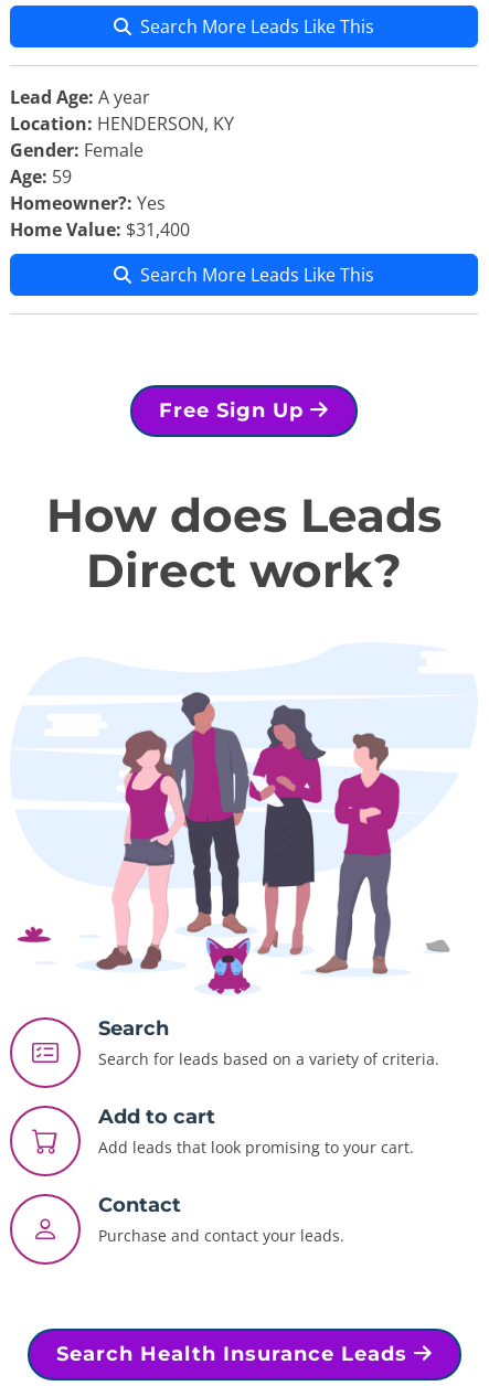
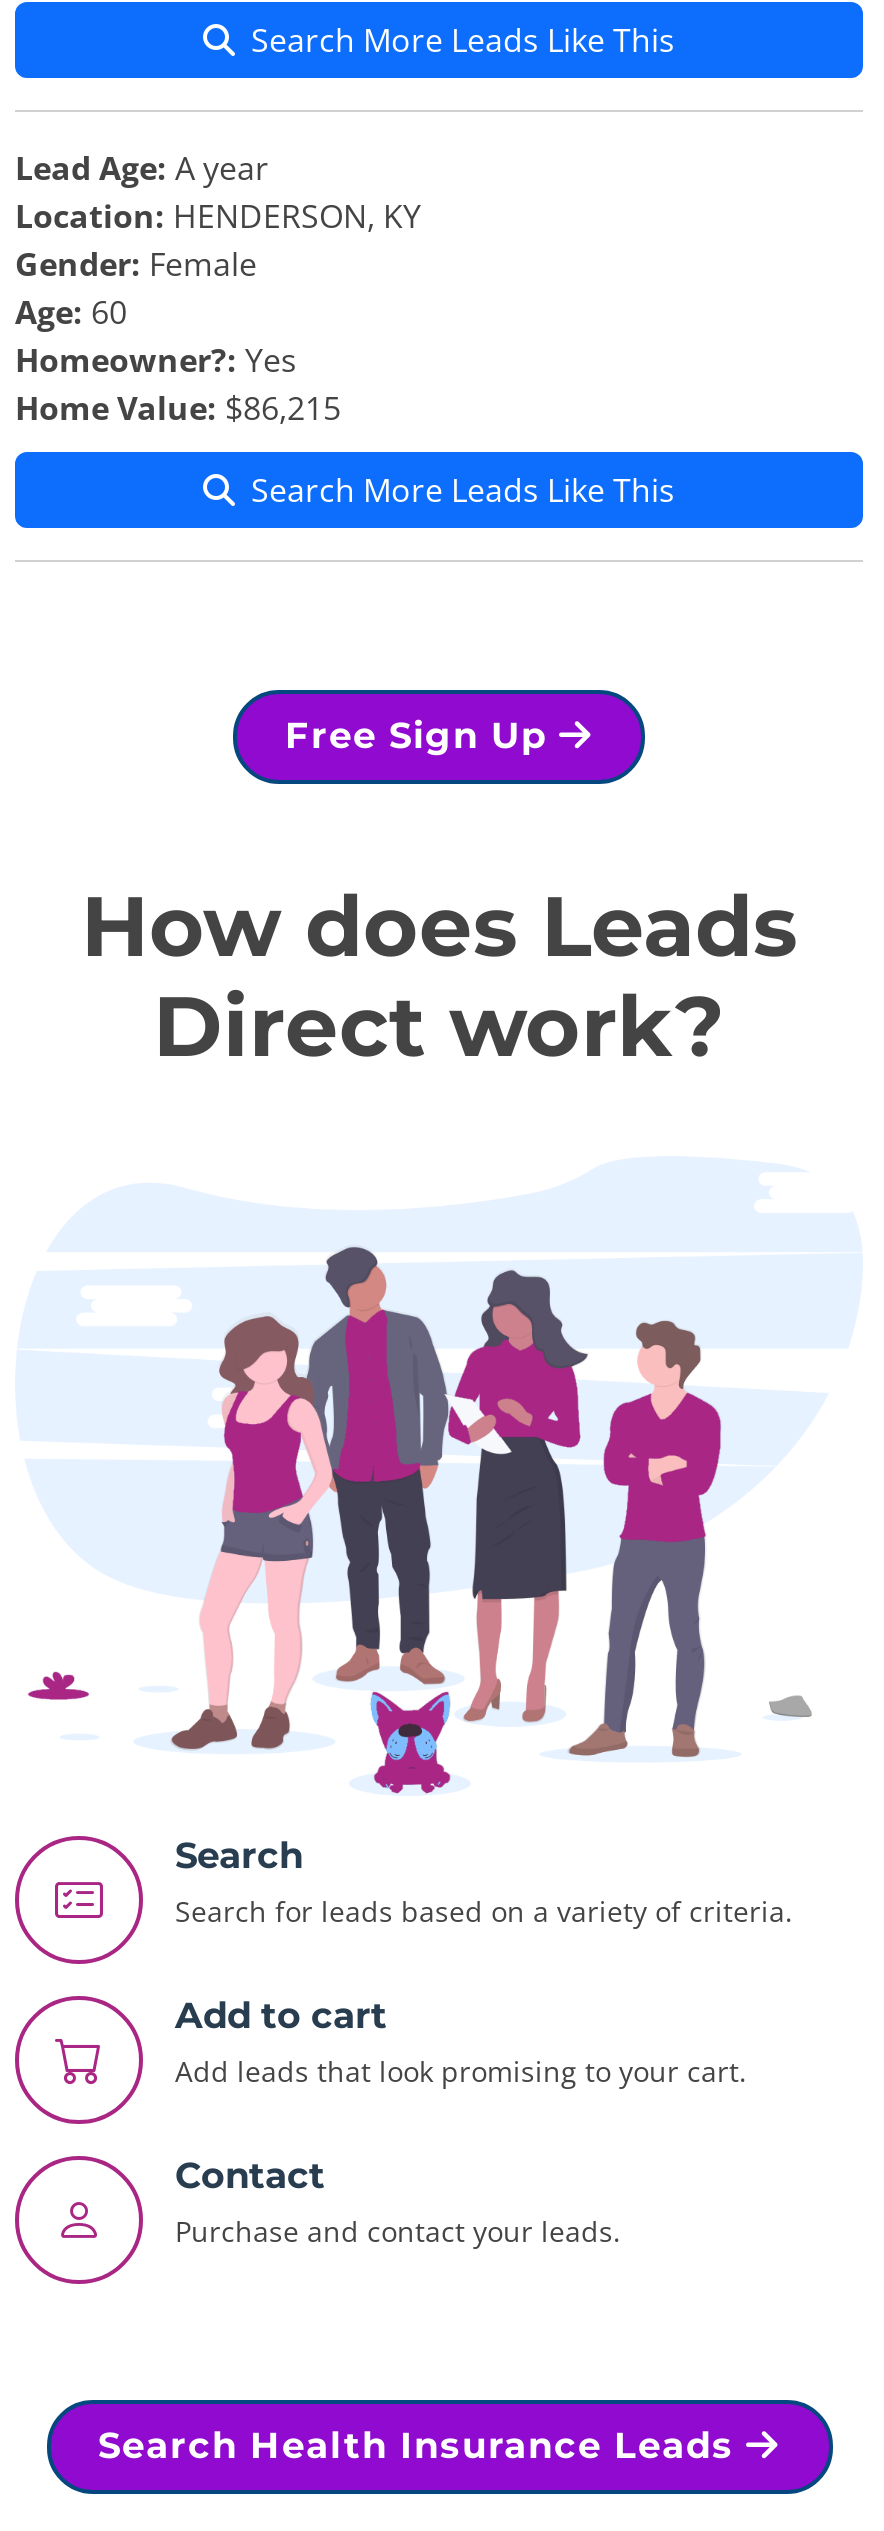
[10,164,72,189] Age: 59 -> [15,290,127,334] Age: 60
[10,217,190,242] Home Value: $31,400 -> [15,386,341,430] Home Value: $86,215

